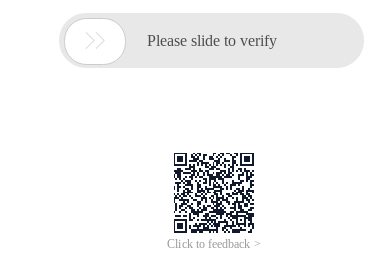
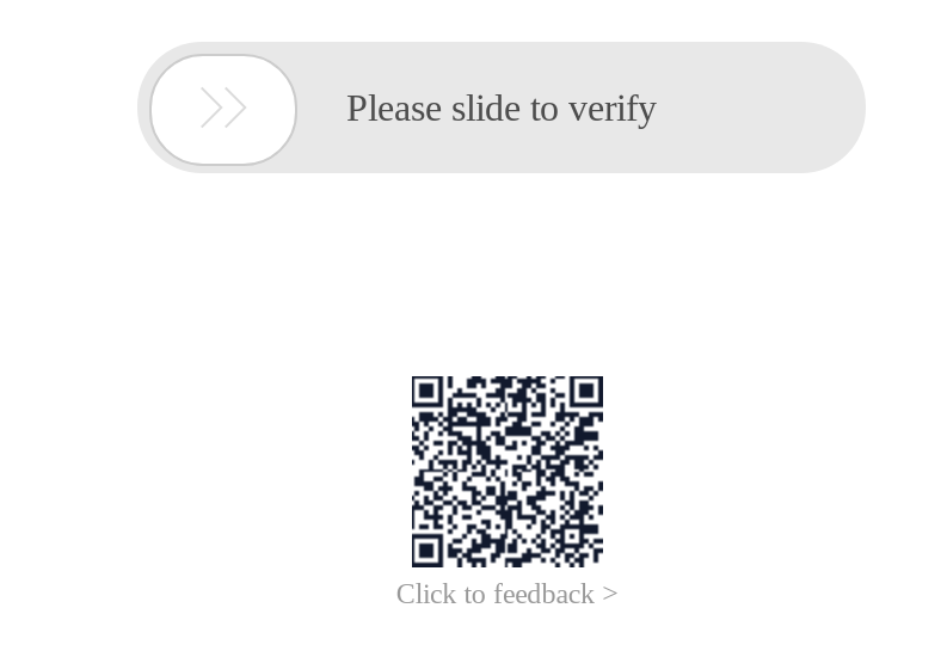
[174,152,255,234] [image] -> [410,374,605,570] [image]

